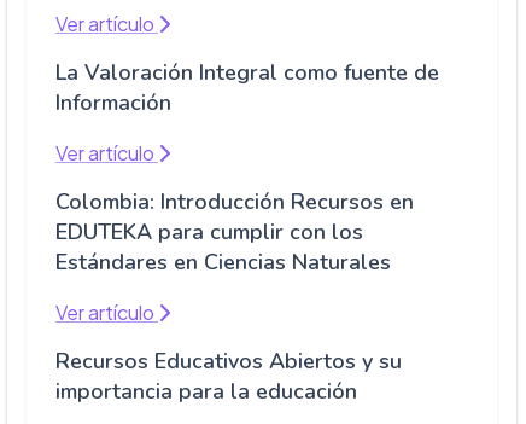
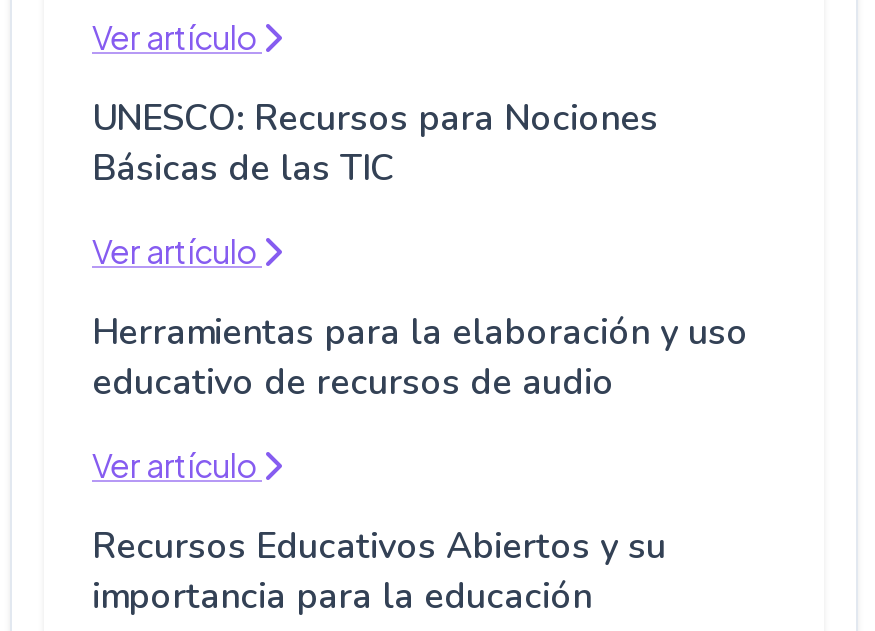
[55,58,439,118] La Valoración Integral como fuente de | Información -> [92,95,658,193] UNESCO: Recursos para Nociones | Básicas de las TIC
[55,188,414,277] Colombia: Introducción Recursos en | EDUTEKA para cumplir con los | Estándares en Ciencias Naturales -> [92,309,748,407] Herramientas para la elaboración y uso | educativo de recursos de audio

